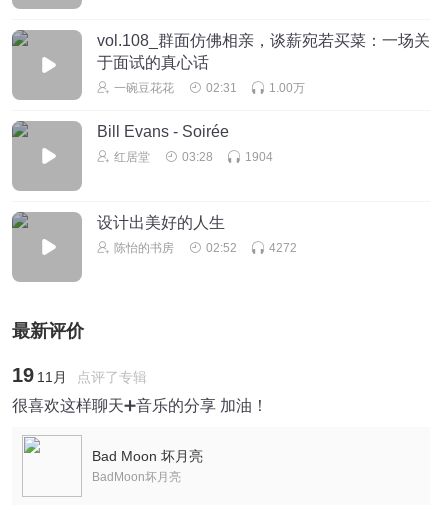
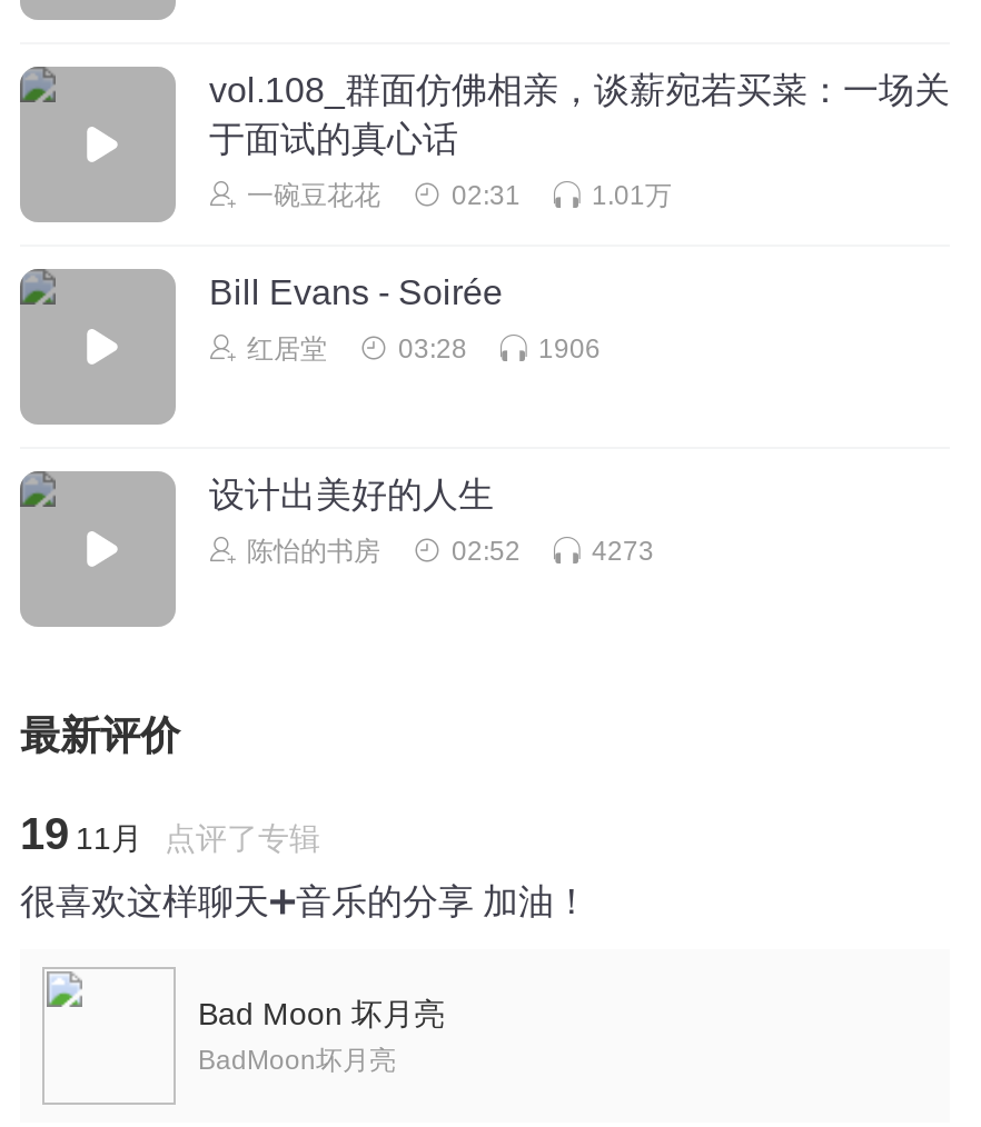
[269,81,305,95] 1.00万 -> [592,180,672,211] 1.01万
[245,150,273,164] 1904 -> [538,333,601,365] 1906
[269,241,297,255] 4272 -> [592,536,654,567] 4273

